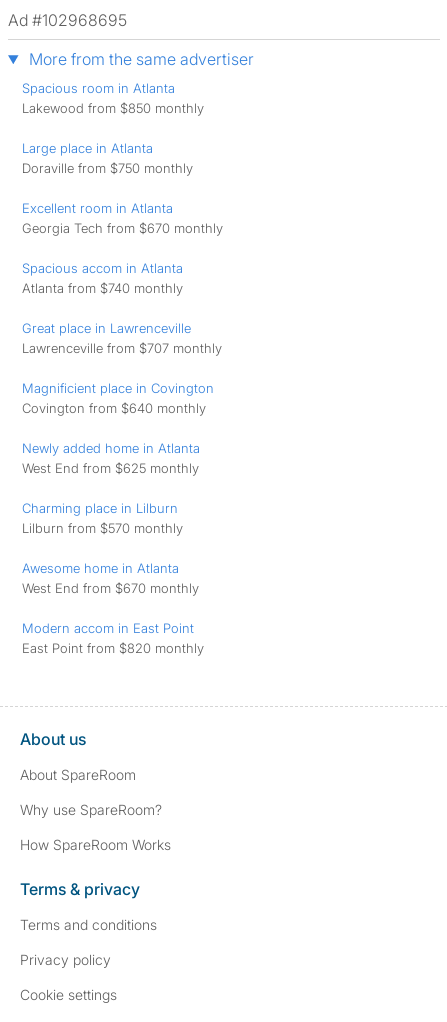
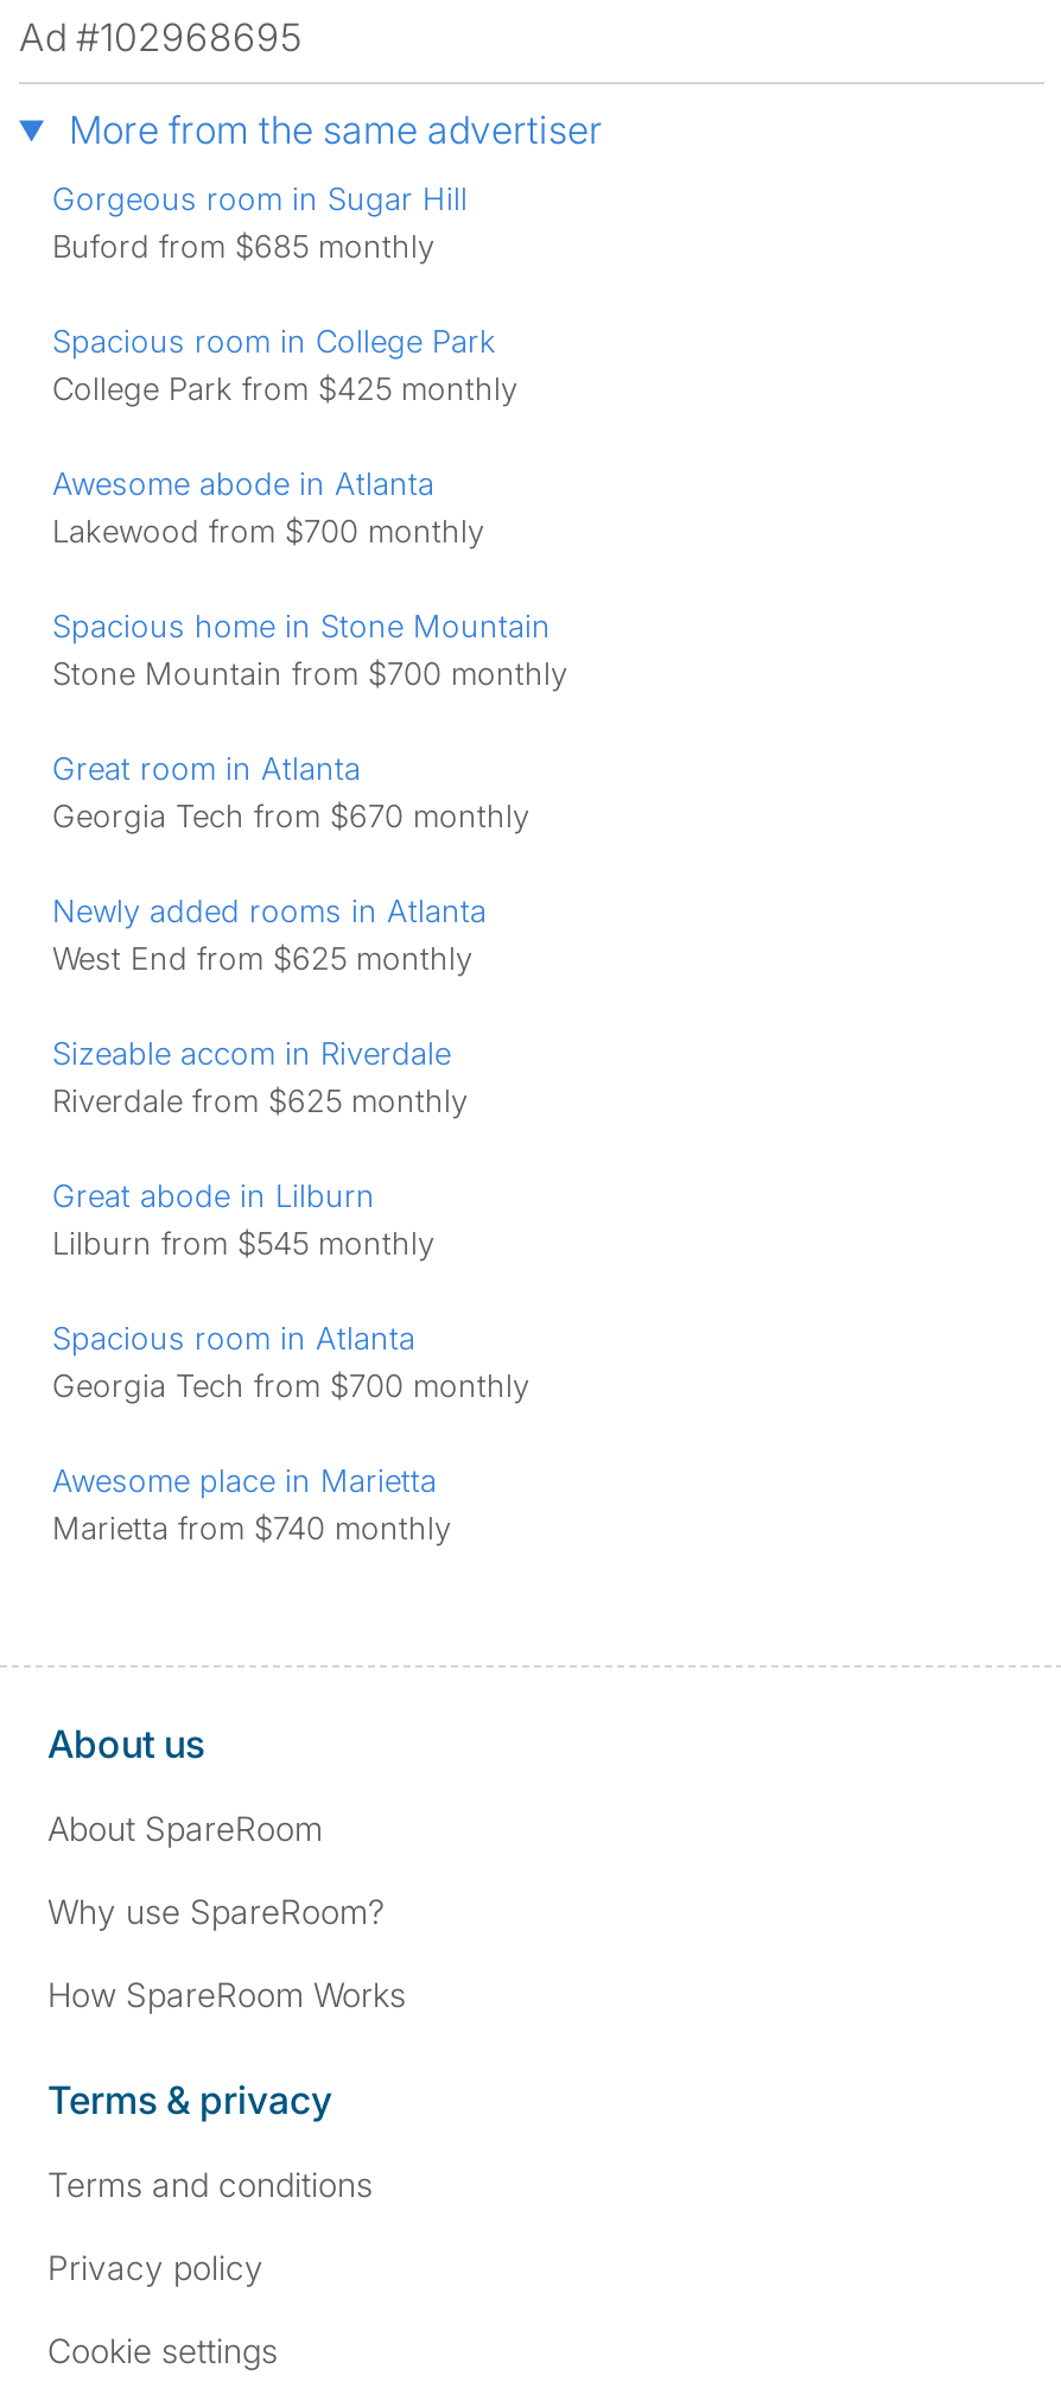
none -> [52,179,567,1262] Gorgeous room in Sugar Hill | Buford from $685 monthly | Spacious room in College Park | College Park from $425 monthly | Awesome abode in Atlanta | Lakewood from $700 monthly | Spacious home in Stone Mountain | Stone Mountain from $700 monthly | Great room in Atlanta | Newly added rooms in Atlanta | Sizeable accom in Riverdale | Riverdale from $625 monthly | Great abode in Lilburn | Lilburn from $545 monthly
moved [22,80,175,96] -> [52,1319,415,1357]: Spacious room in Atlanta
[22,100,222,656] Lakewood from $850 monthly | Large place in Atlanta | Doraville from $750 monthly | Excellent room in Atlanta | Spacious accom in Atlanta | Atlanta from $740 monthly | Great place in Lawrenceville | Lawrenceville from $707 monthly | Magnificient place in Covington | Covington from $640 monthly | Newly added home in Atlanta | Charming place in Lilburn | Lilburn from $570 monthly | Awesome home in Atlanta | West End from $670 monthly | Modern accom in East Point | East Point from $820 monthly -> [52,1366,529,1547] Georgia Tech from $700 monthly | Awesome place in Marietta | Marietta from $740 monthly
moved [22,220,223,236] -> [52,796,529,834]: Georgia Tech from $670 monthly
moved [22,460,199,476] -> [52,939,472,977]: West End from $625 monthly

